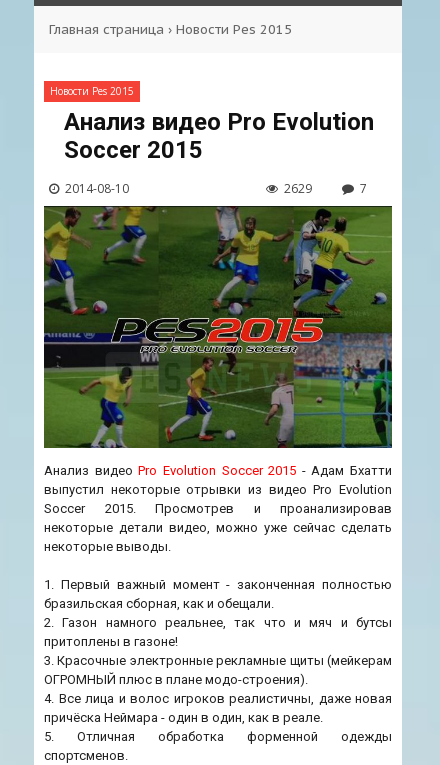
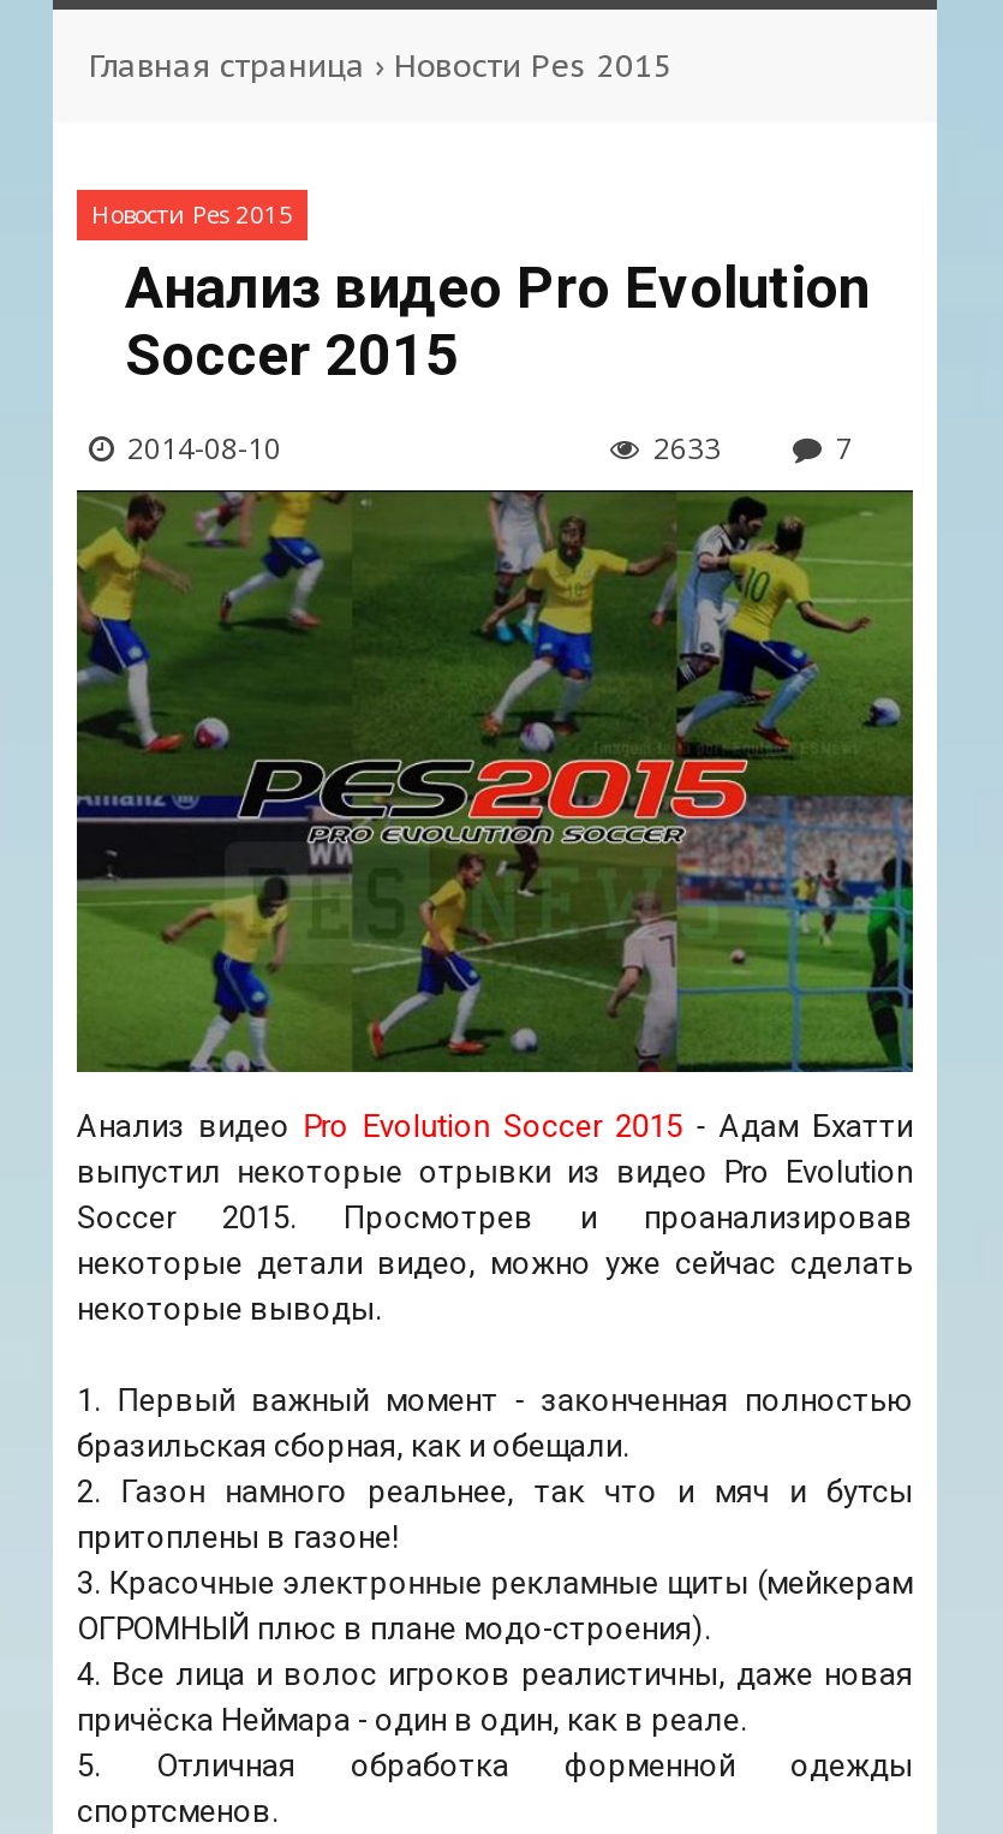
[281,180,312,197] 2629 -> [646,429,721,470] 2633

